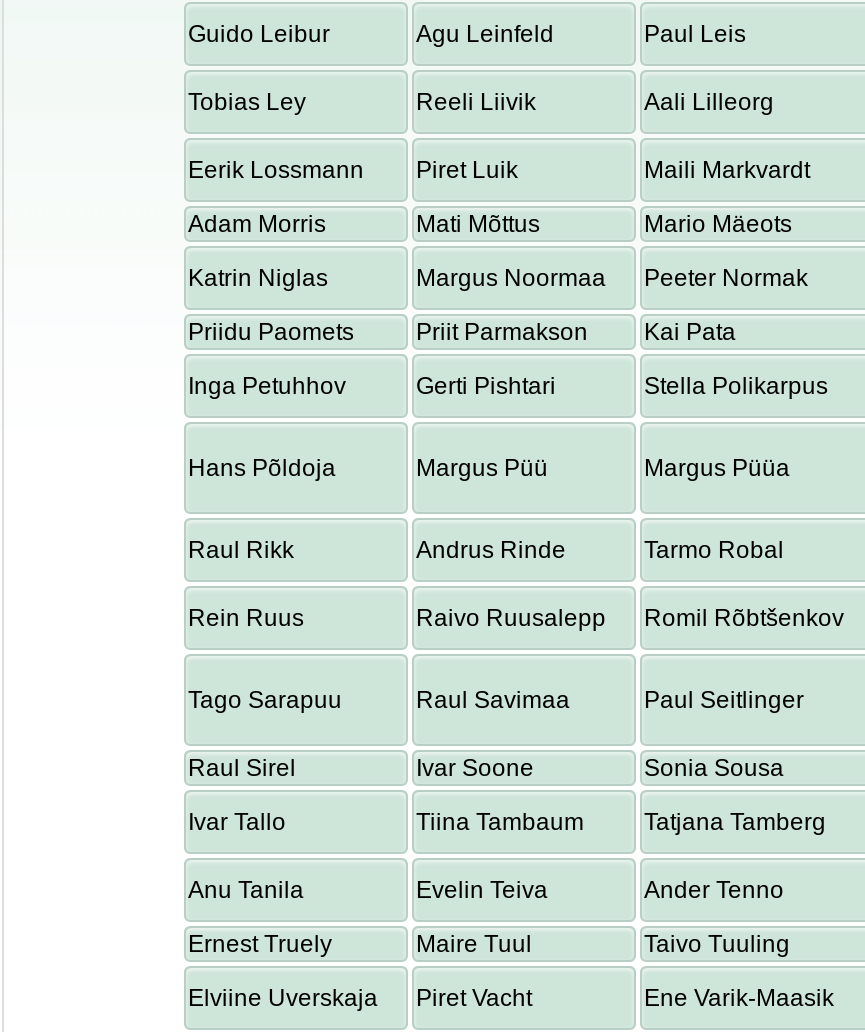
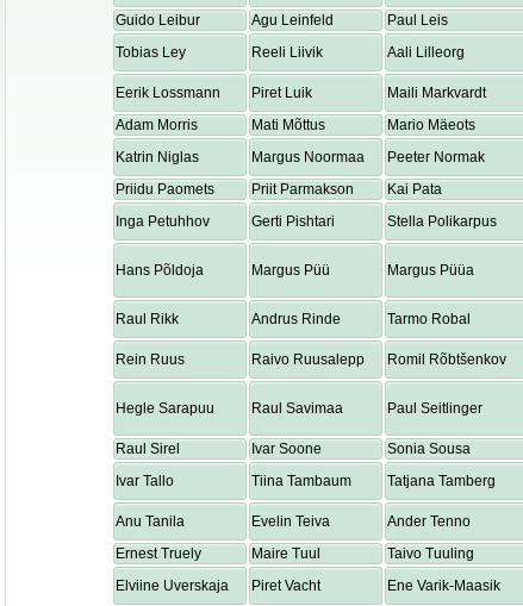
[188,686,342,714] Tago Sarapuu -> [116,400,214,417] Hegle Sarapuu

